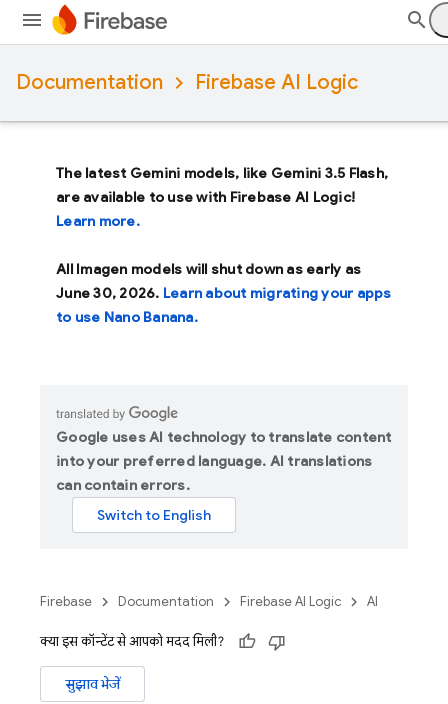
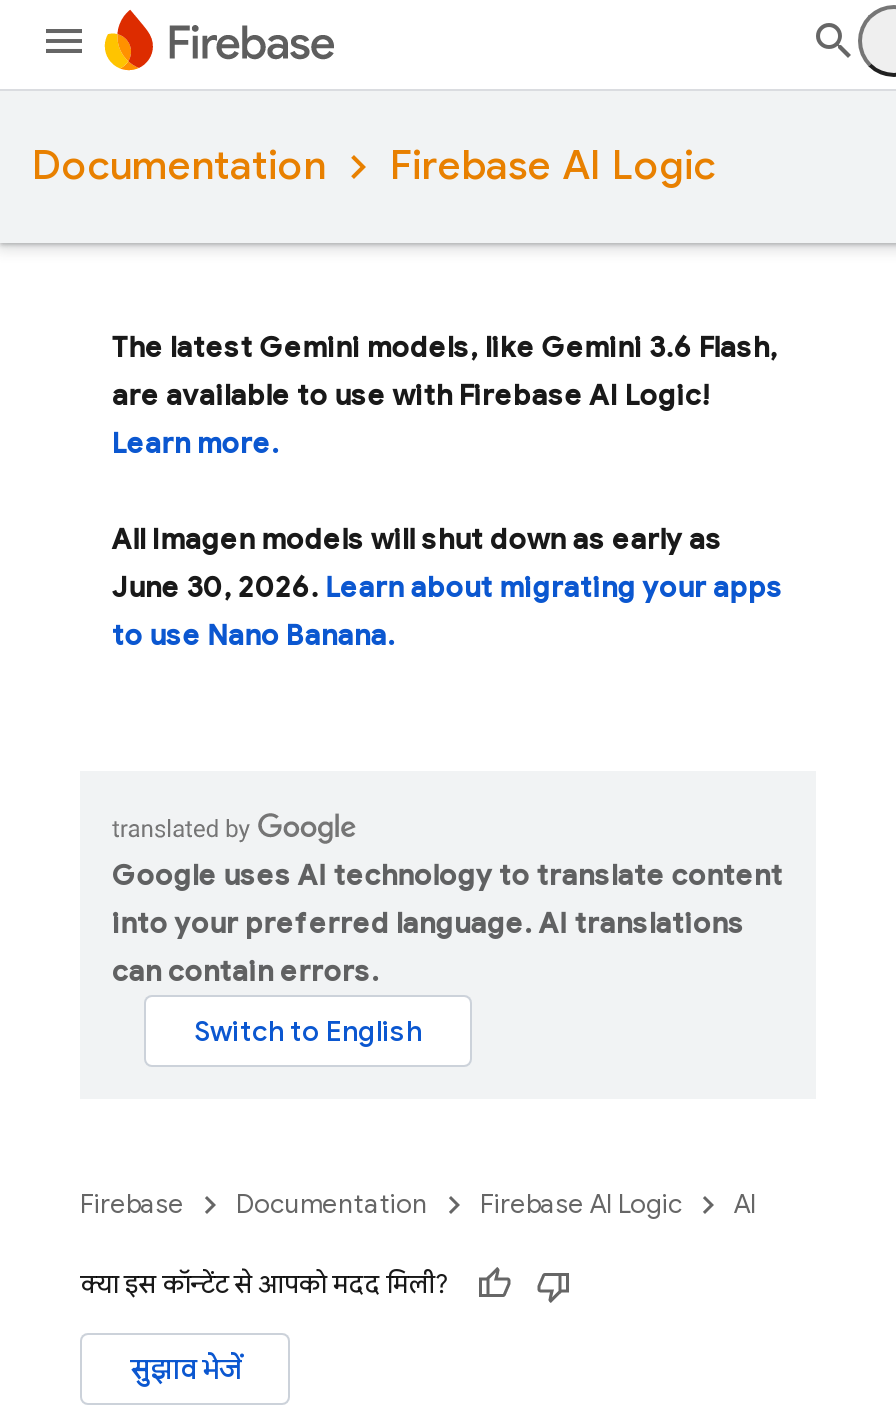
[56,164,388,182] The latest Gemini models, like Gemini 3.5 Flash, -> [112,329,778,365] The latest Gemini models, like Gemini 3.6 Flash,

